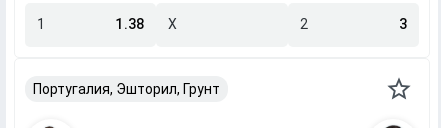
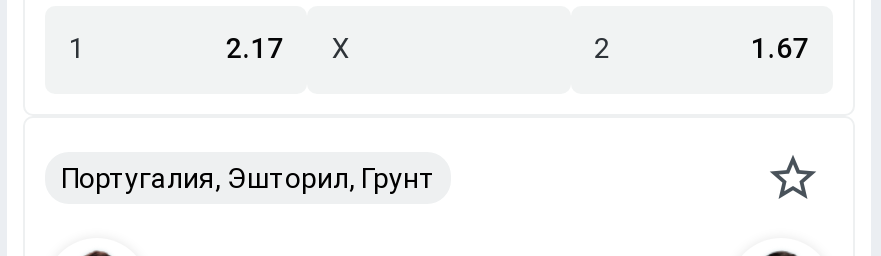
[115,16,178,32] 1.38 X -> [226,32,350,64] 2.17 X
[399,16,407,32] 3 -> [751,32,809,64] 1.67

